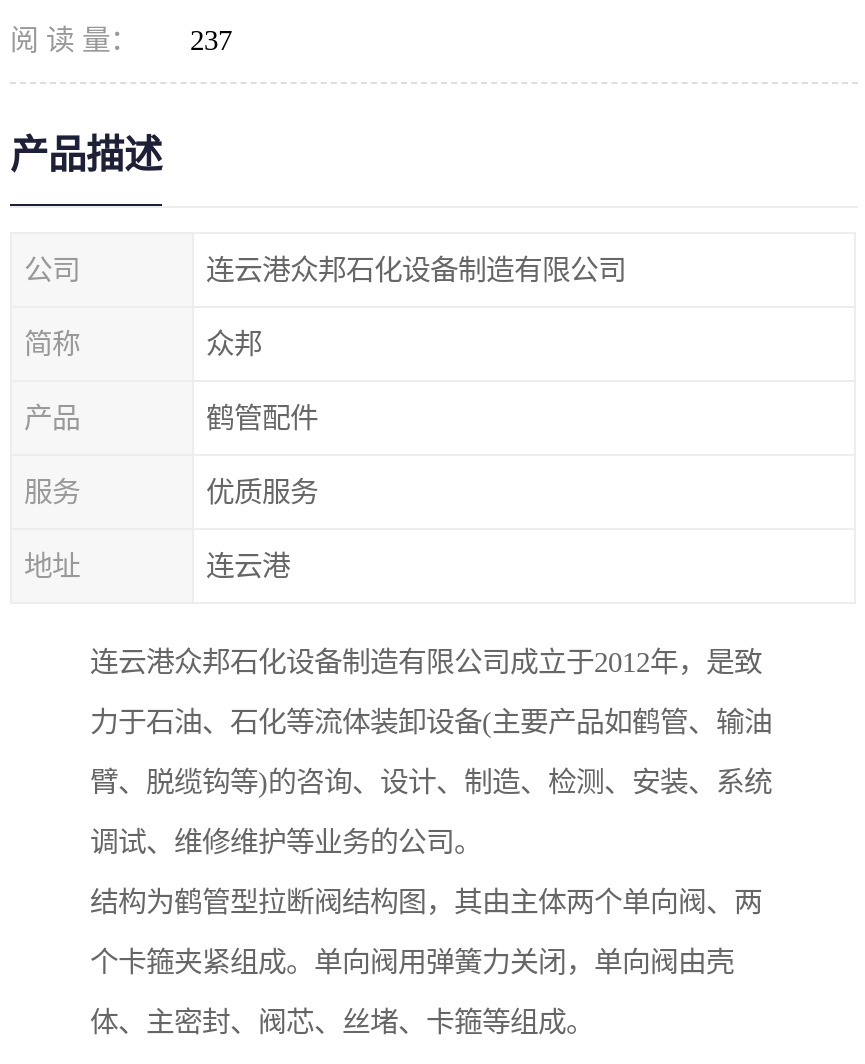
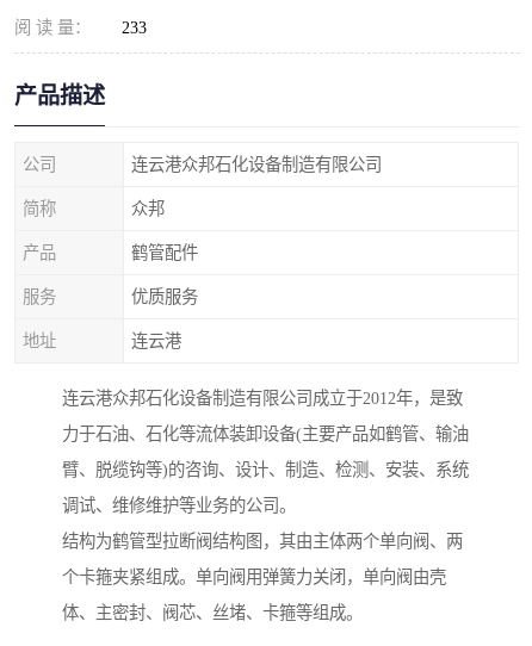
[10,24,232,56] 阅 读 量： 237 -> [14,18,147,37] 阅 读 量： 233

